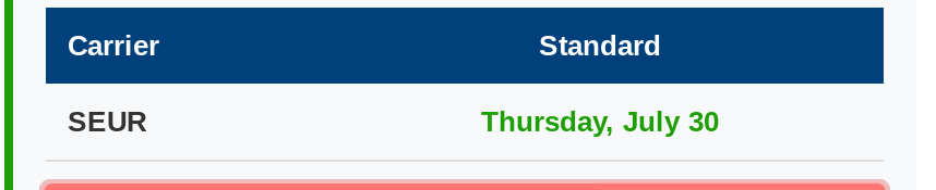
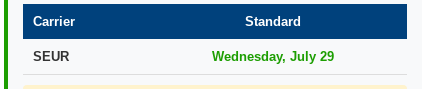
[481,104,719,136] Thursday, July 30 -> [212,49,334,64] Wednesday, July 29

